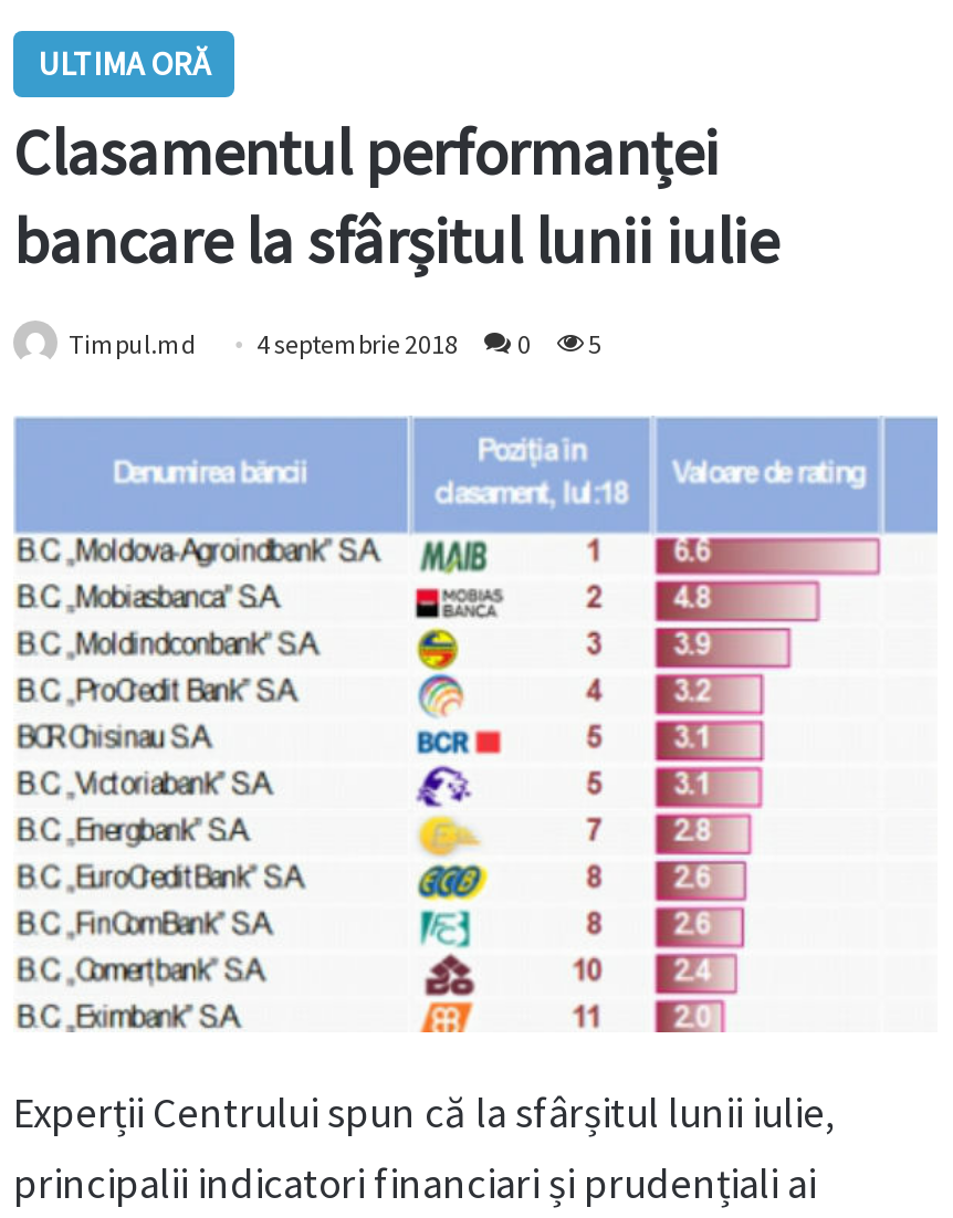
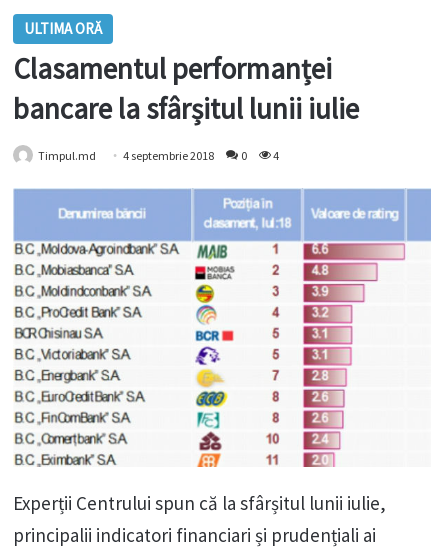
[69,328,601,361] Timpul.md 4 septembrie 2018 0 5 -> [38,148,279,163] Timpul.md 4 septembrie 2018 0 4

